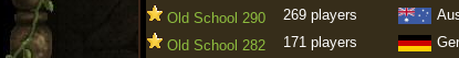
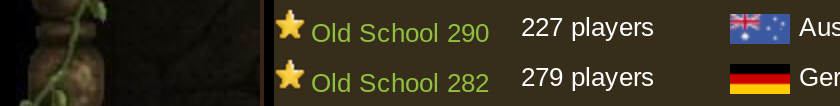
[166,7,357,26] Old School 290 269 players -> [311,12,655,48] Old School 290 227 players
[166,34,357,54] Old School 282 171 players -> [311,62,655,98] Old School 282 279 players

